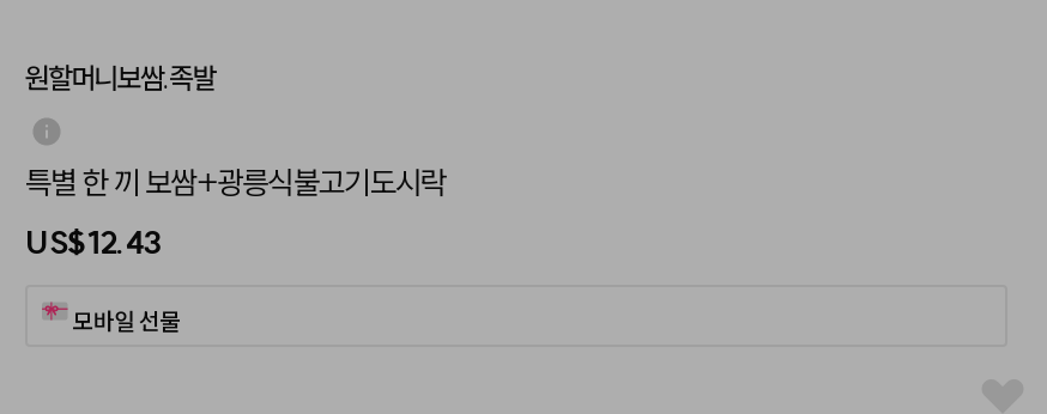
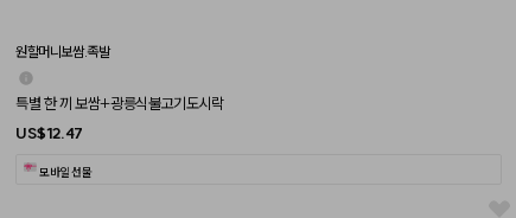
[25,223,161,261] US$12.43 -> [15,123,82,142] US$12.47

